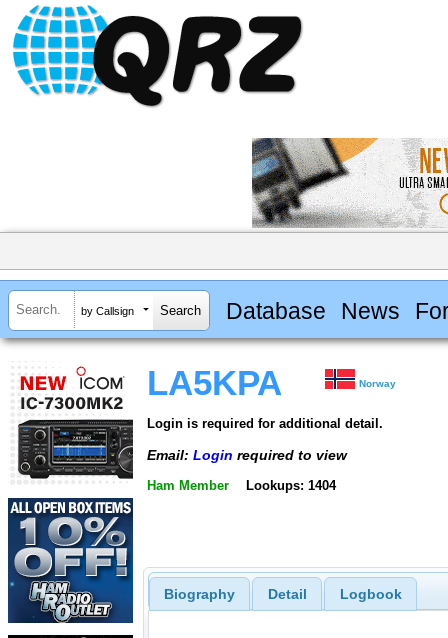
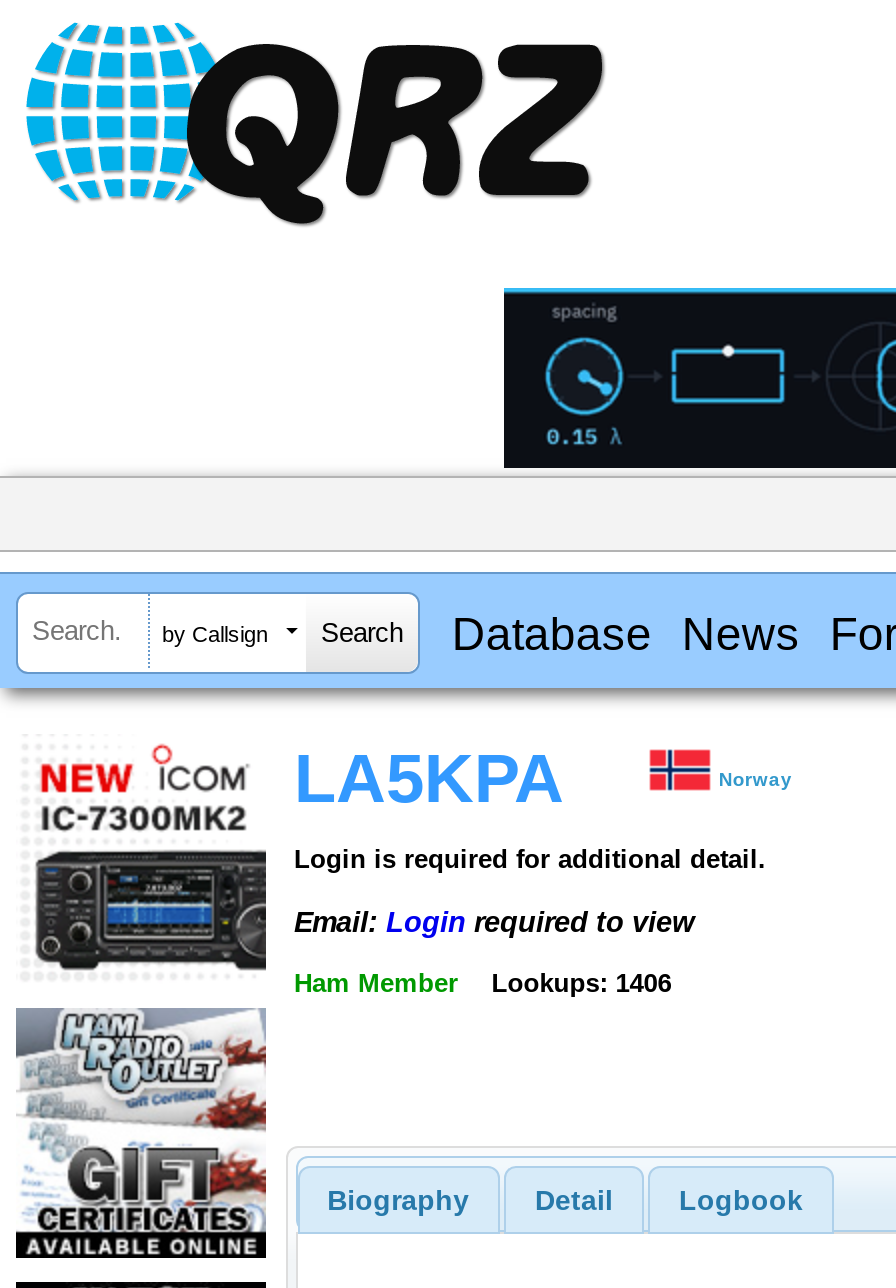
[251,137,445,228] [image] -> [502,286,890,470] [image]
[147,478,336,493] Ham Member Lookups: 1404 -> [294,967,672,997] Ham Member Lookups: 1406
[7,497,134,624] [image] -> [14,1008,268,1260] [image]

